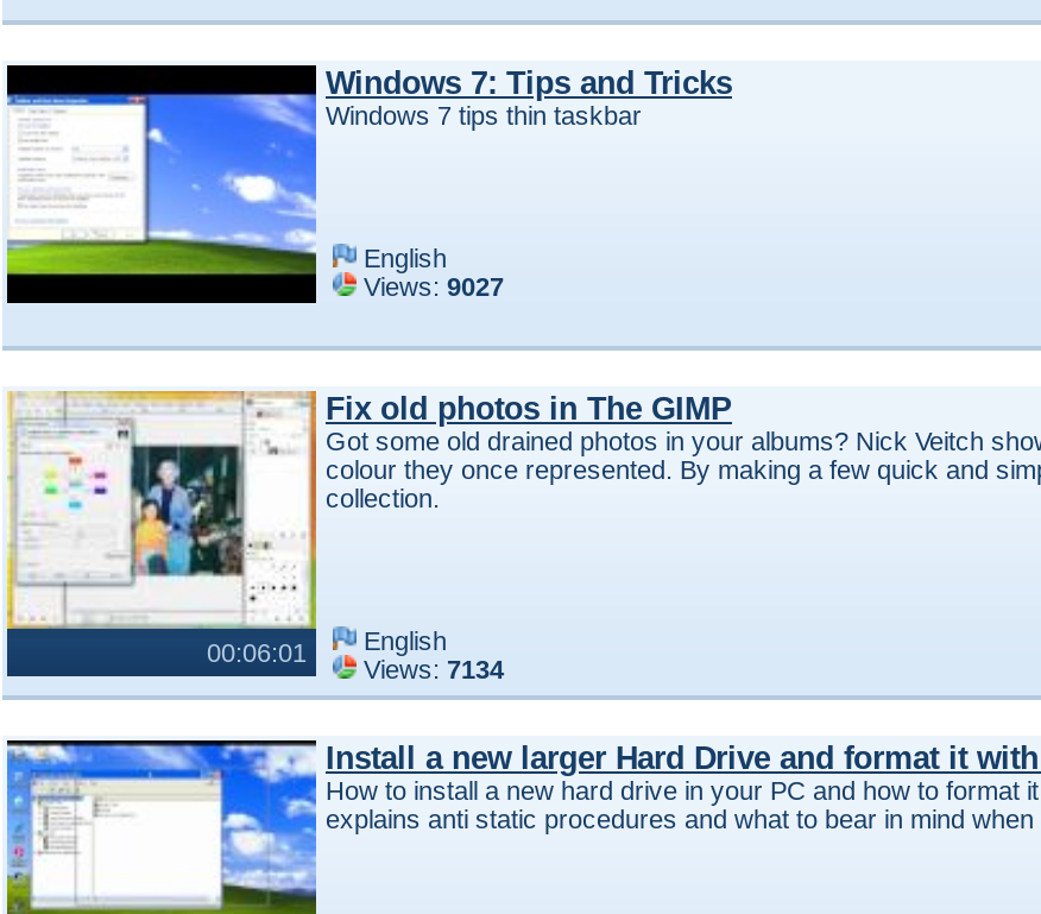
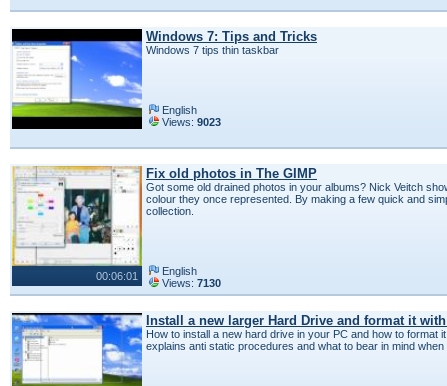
[357,272,504,301] Views: 9027 -> [159,116,221,128] Views: 9023
[357,655,504,683] Views: 7134 -> [159,277,221,289] Views: 7130

